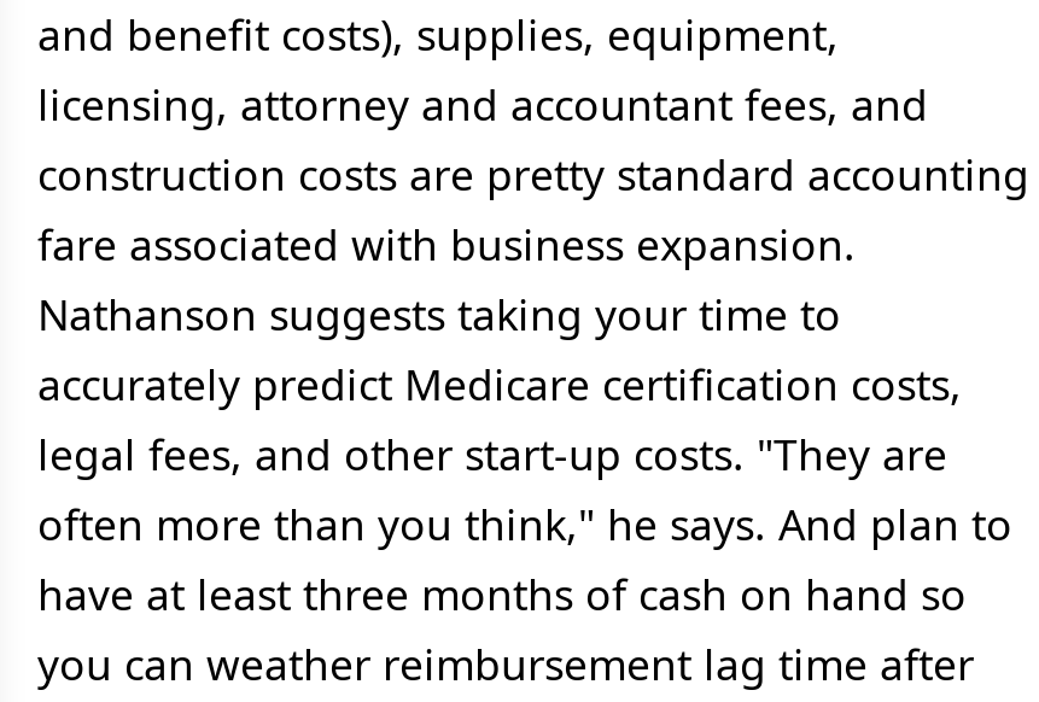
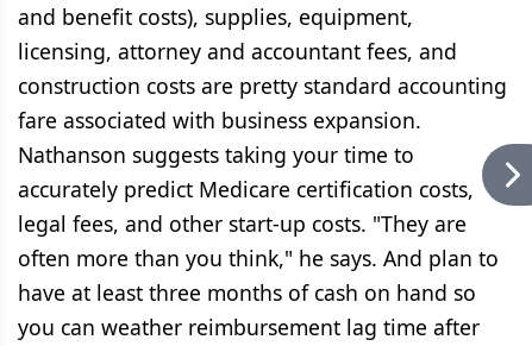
none -> [481,143,528,207] [image]

